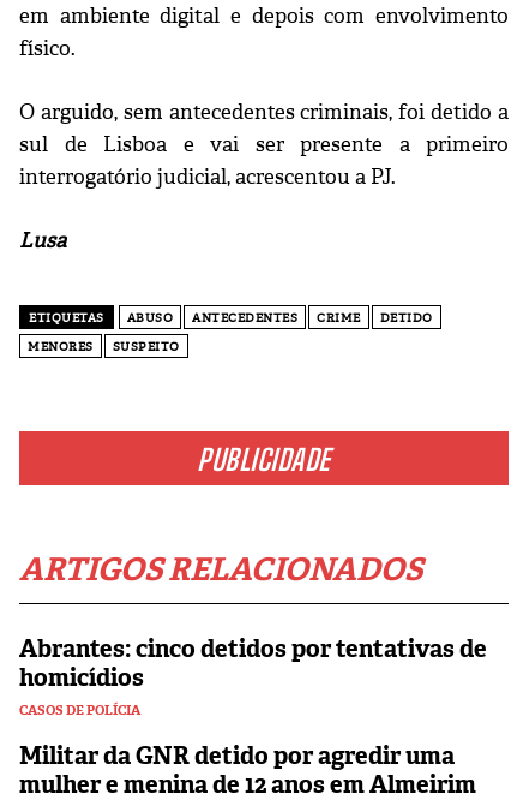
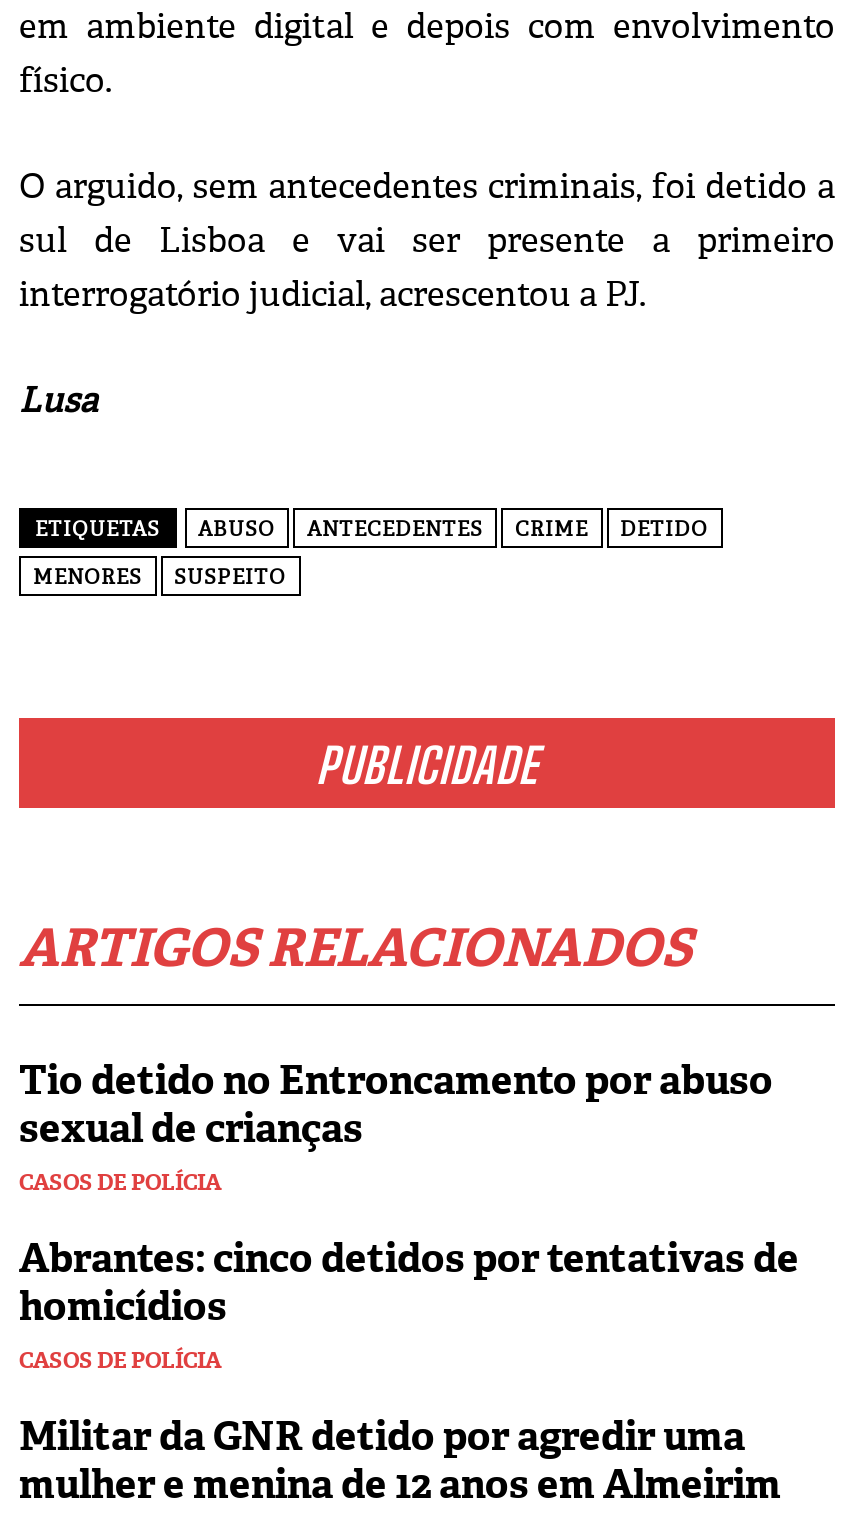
none -> [19,1055,773,1197] Tio detido no Entroncamento por abuso | sexual de crianças | CASOS DE POLÍCIA

